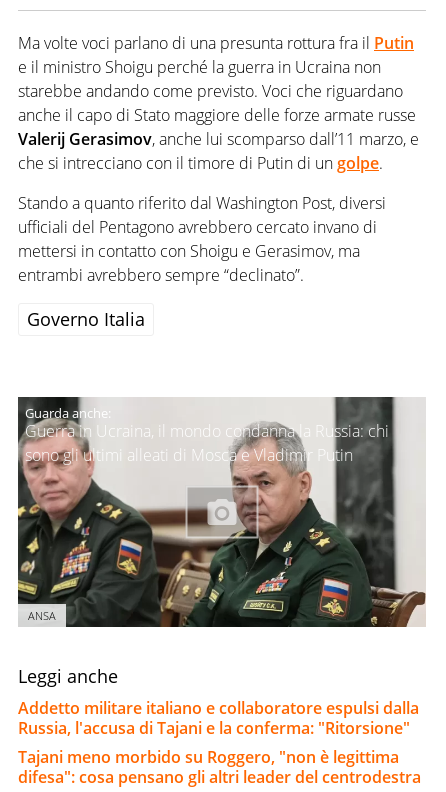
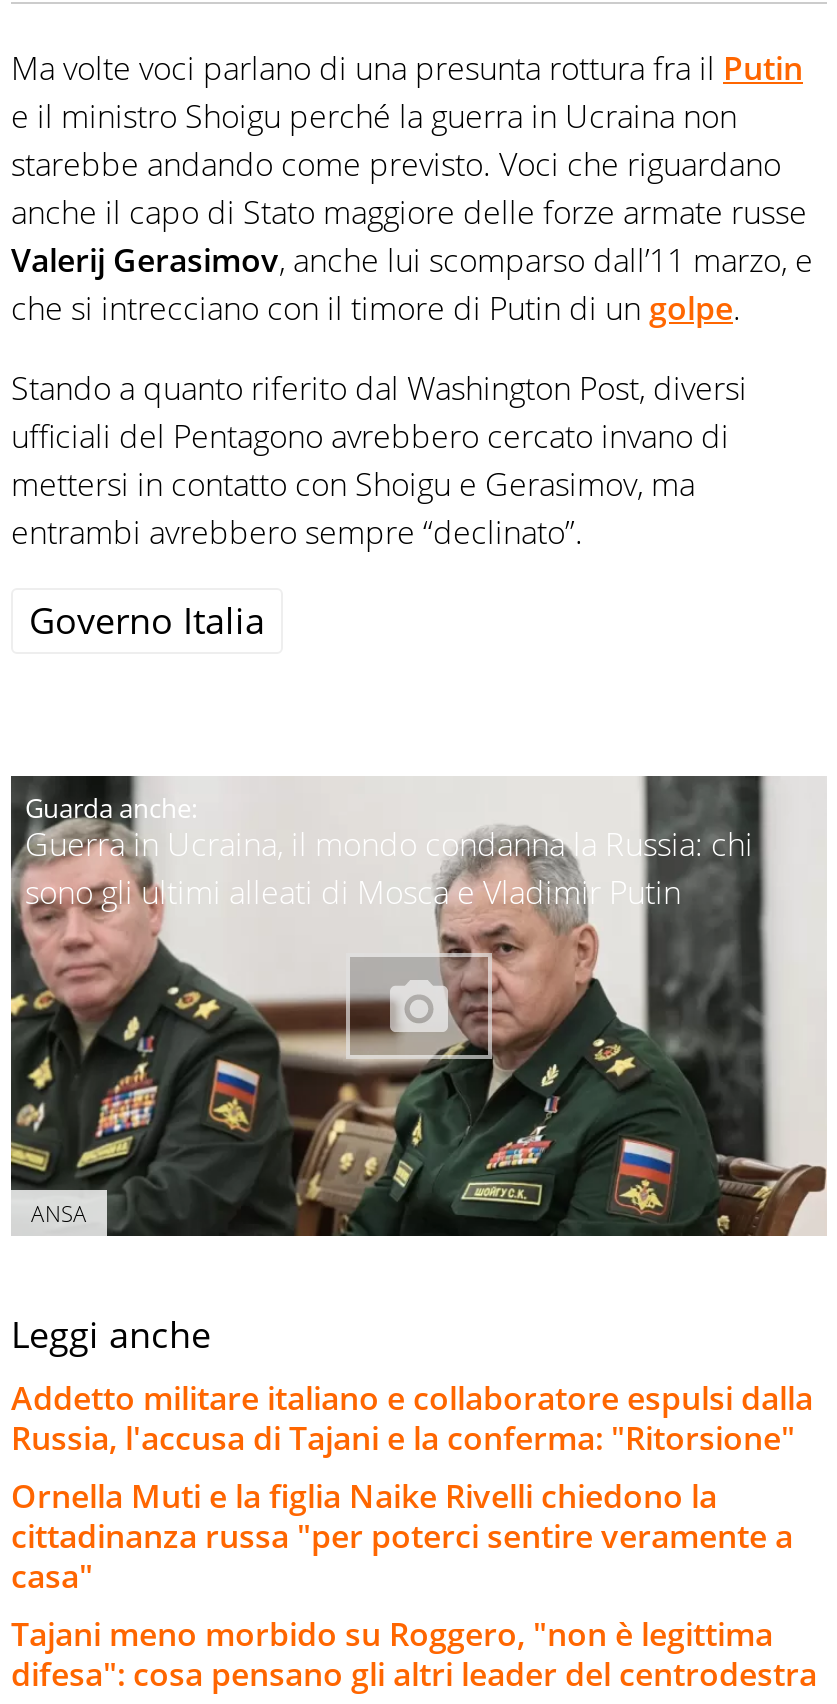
none -> [11,1474,793,1598] Ornella Muti e la figlia Naike Rivelli chiedono la | cittadinanza russa "per poterci sentire veramente a | casa"

